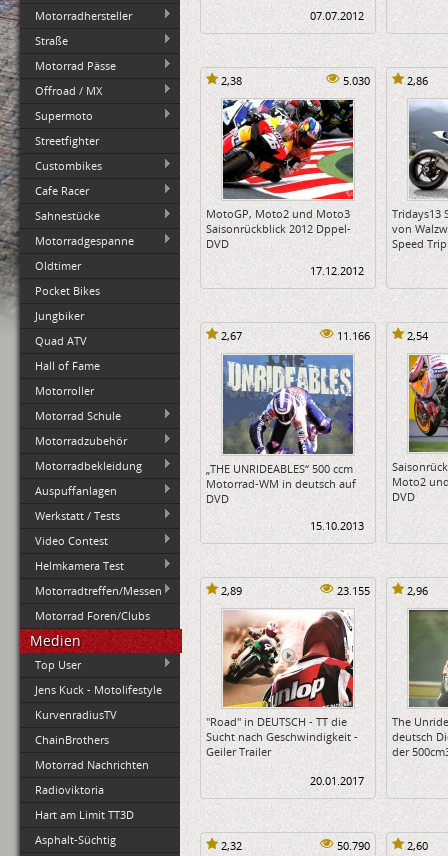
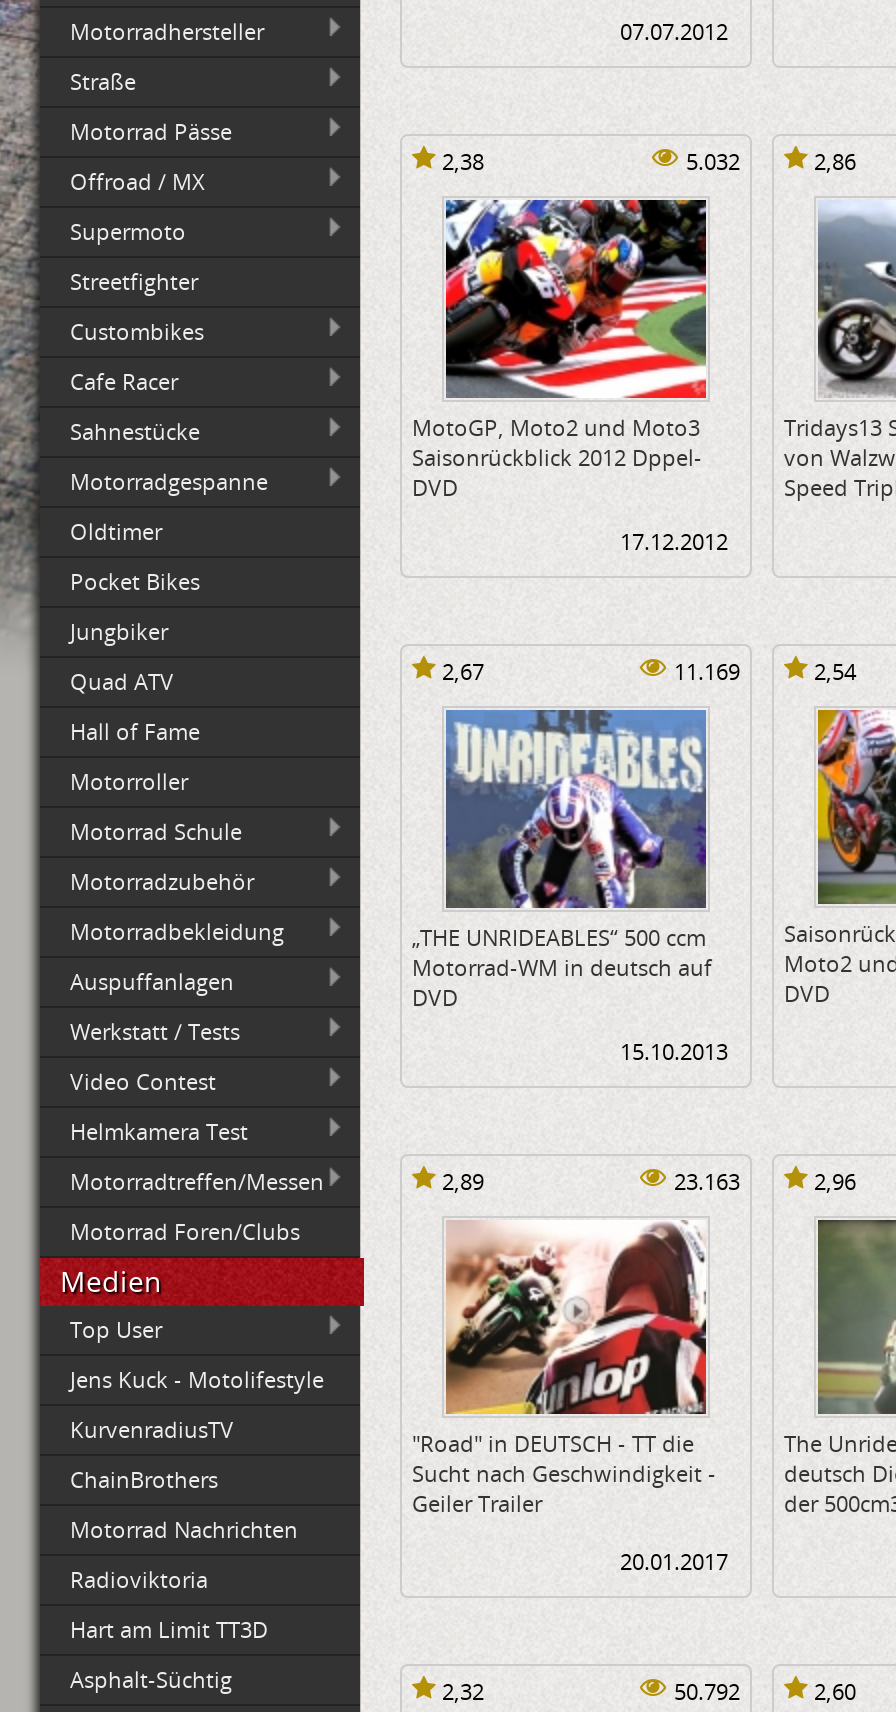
[340,73,370,88] 5.030 -> [680,146,740,176] 5.032
[334,328,370,343] 11.166 -> [668,656,740,686] 11.169
[334,583,370,598] 23.155 -> [668,1166,740,1196] 23.163
[334,838,370,853] 50.790 -> [668,1676,740,1706] 50.792

